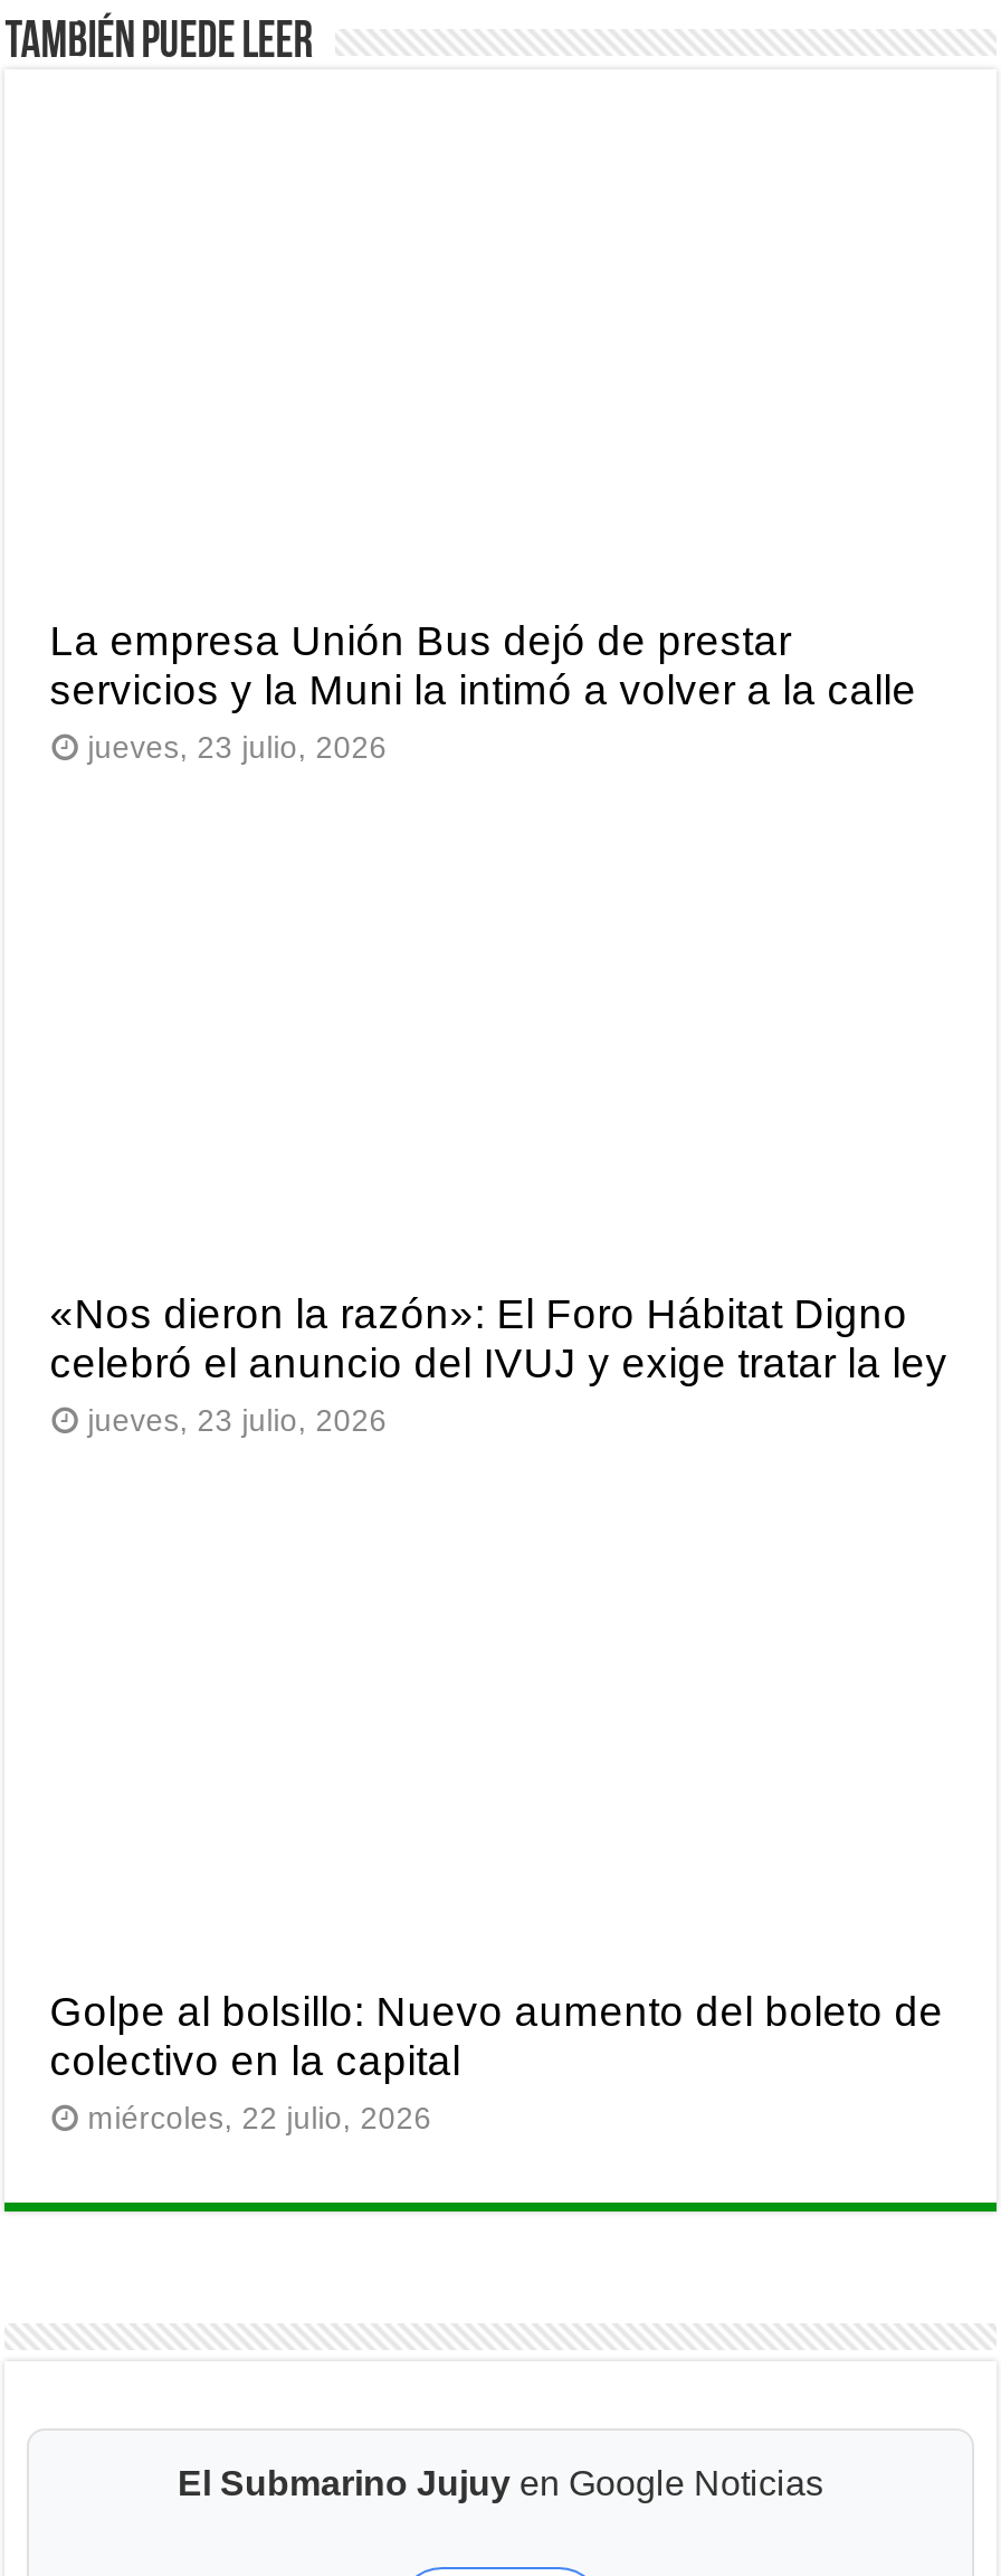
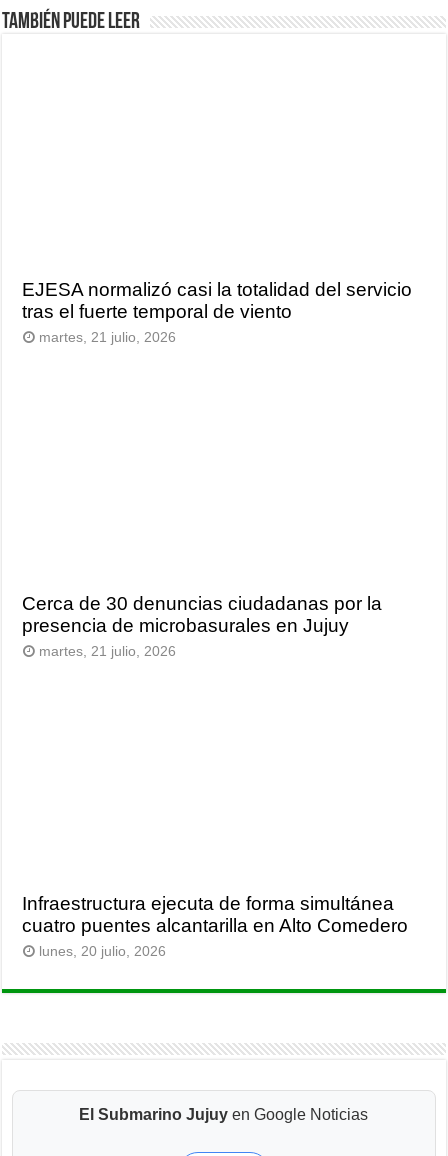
[50,617,917,765] La empresa Unión Bus dejó de prestar | servicios y la Muni la intimó a volver a la calle | jueves, 23 julio, 2026 -> [22,279,412,345] EJESA normalizó casi la totalidad del servicio | tras el fuerte temporal de viento | martes, 21 julio, 2026
[50,1290,948,1437] «Nos dieron la razón»: El Foro Hábitat Digno | celebró el anuncio del IVUJ y exige tratar la ley | jueves, 23 julio, 2026 -> [22,593,382,659] Cerca de 30 denuncias ciudadanas por la | presencia de microbasurales en Jujuy | martes, 21 julio, 2026
[50,1988,943,2136] Golpe al bolsillo: Nuevo aumento del boleto de | colectivo en la capital | miércoles, 22 julio, 2026 -> [22,893,408,959] Infraestructura ejecuta de forma simultánea | cuatro puentes alcantarilla en Alto Comedero | lunes, 20 julio, 2026

